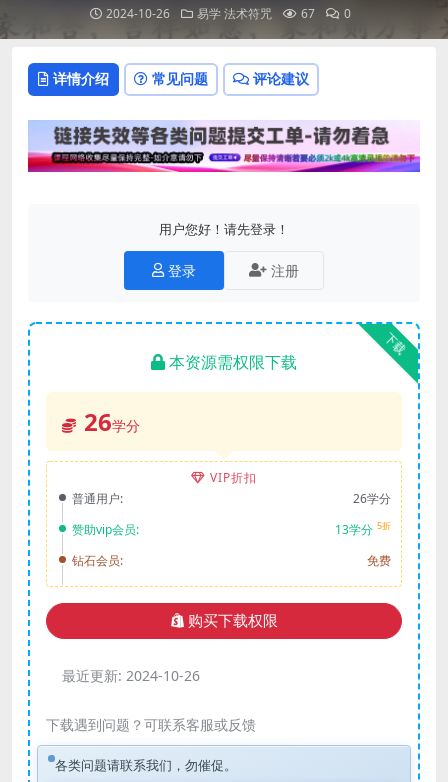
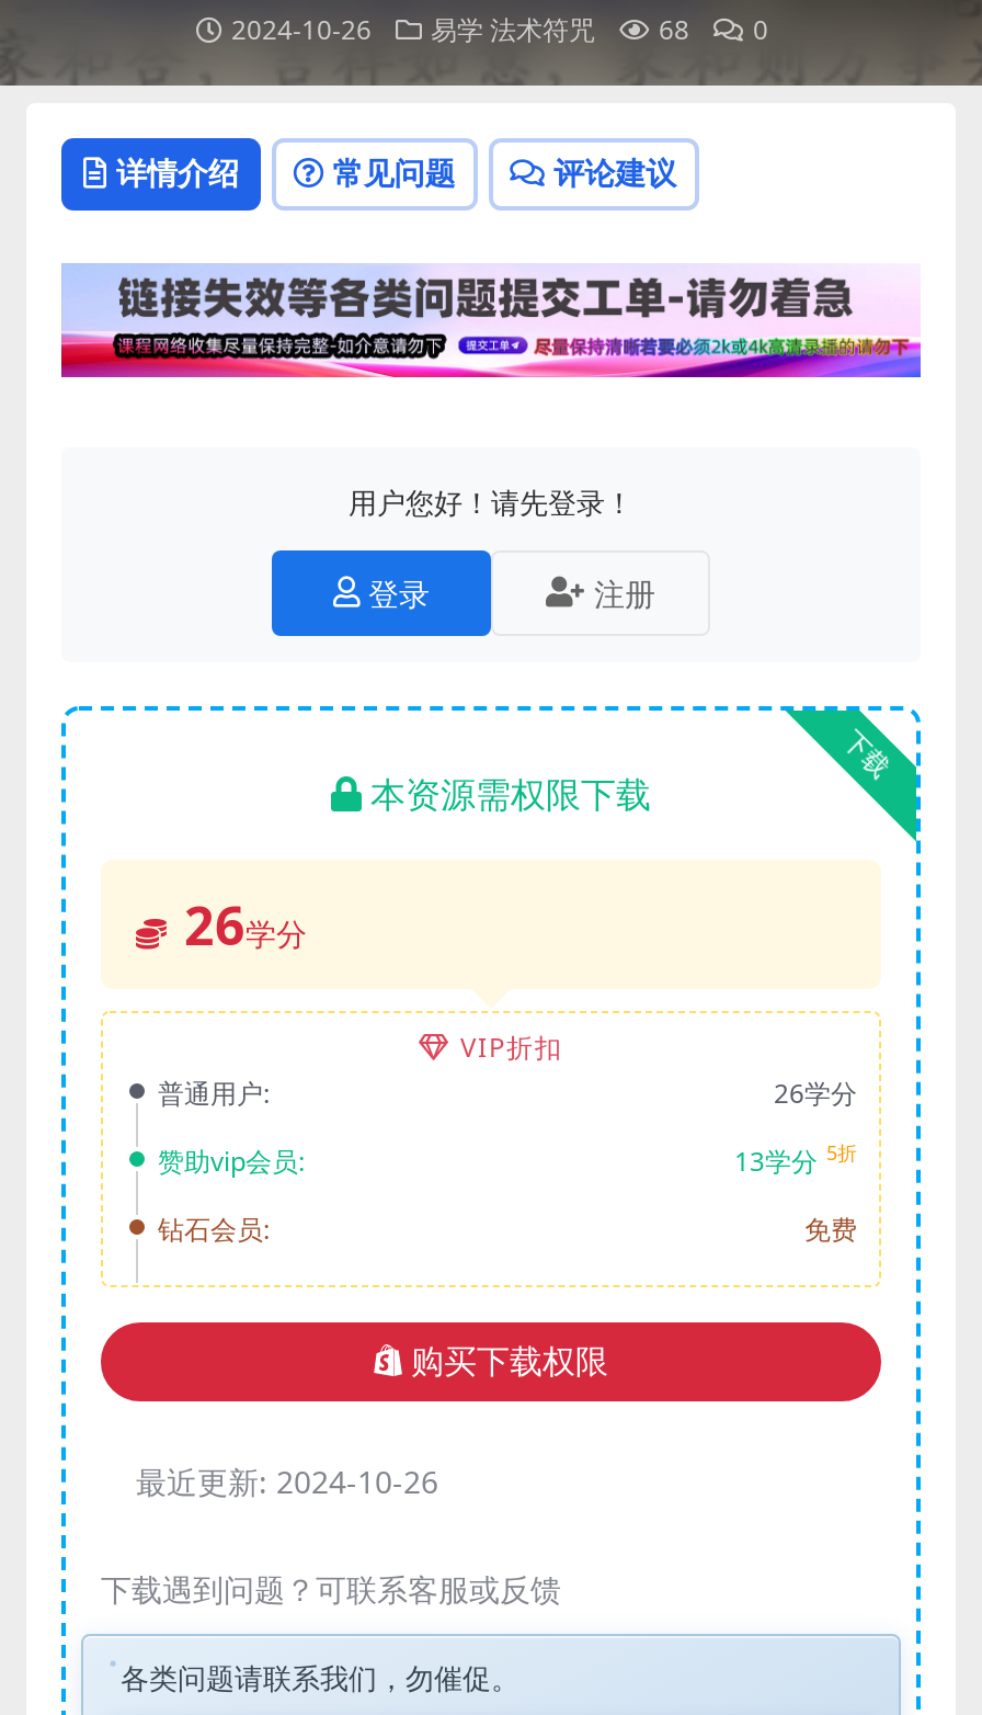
[105,5,350,22] 2024-10-26 易学 法术符咒 67 0 -> [231,11,768,48] 2024-10-26 易学 法术符咒 68 0

